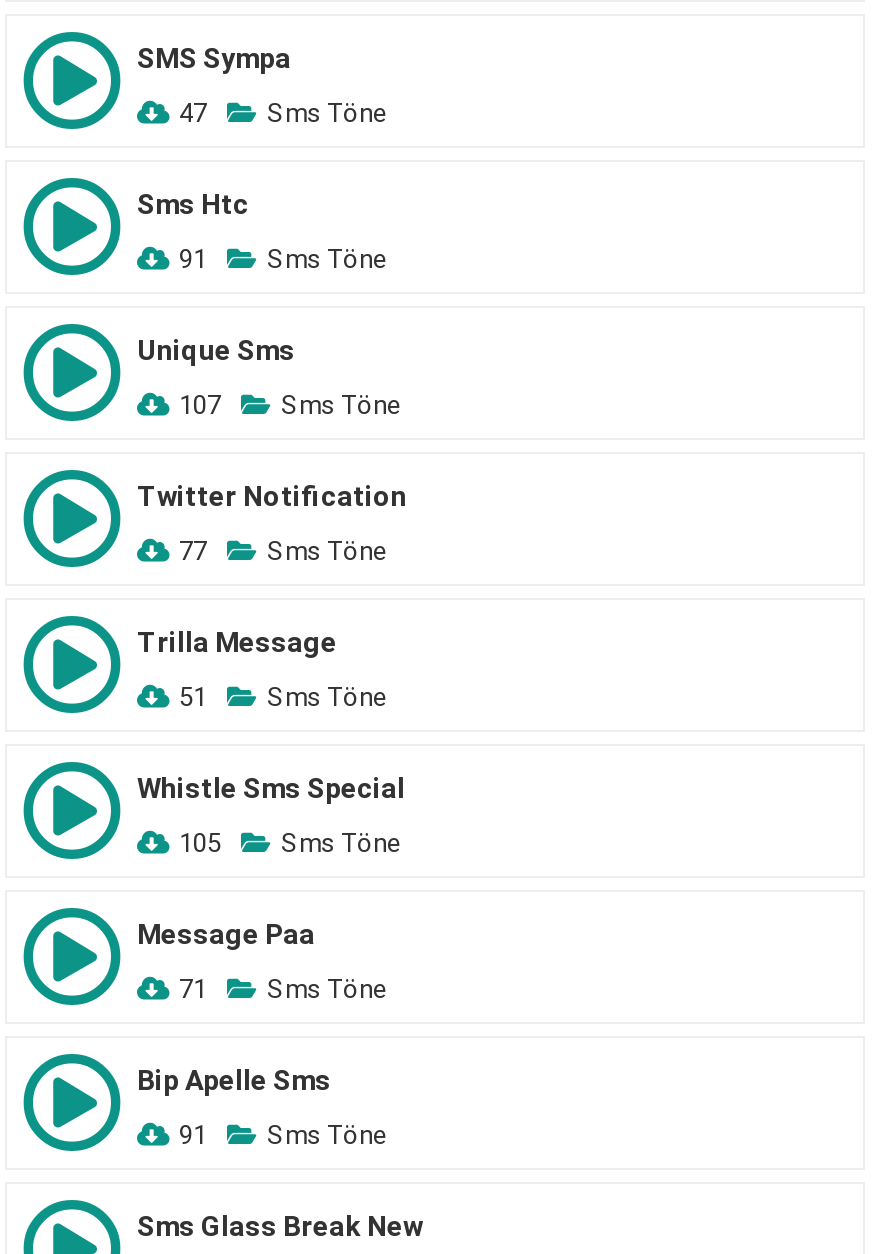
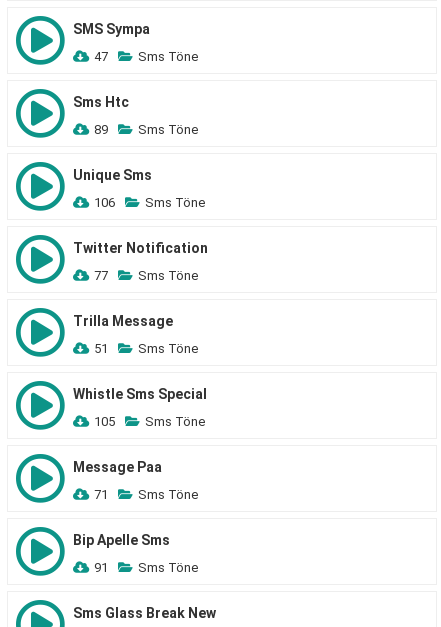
[179,244,387,274] 91 Sms Töne -> [94,122,198,137] 89 Sms Töne
[179,390,401,420] 107 Sms Töne -> [94,195,205,210] 106 Sms Töne

